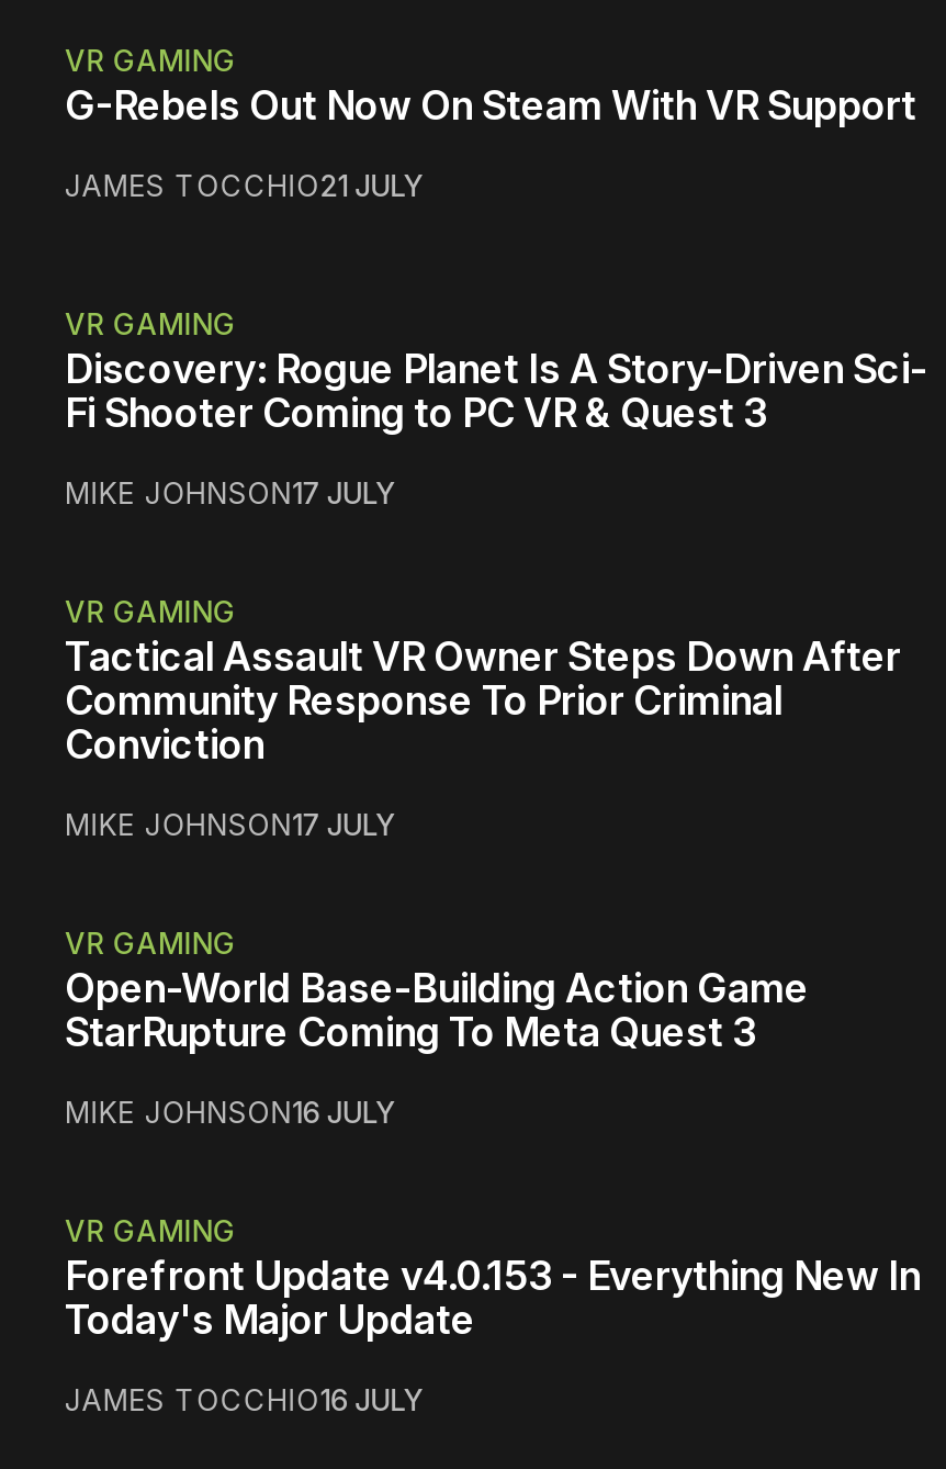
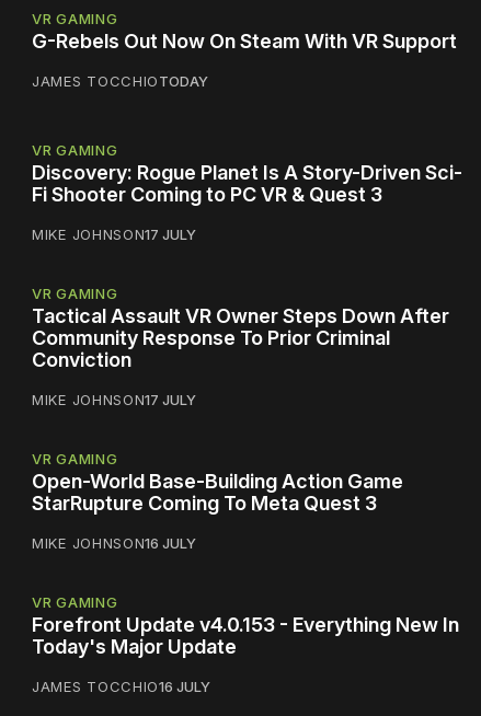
[65,169,423,204] JAMES TOCCHIO21 JULY -> [32,73,208,90] JAMES TOCCHIOTODAY

